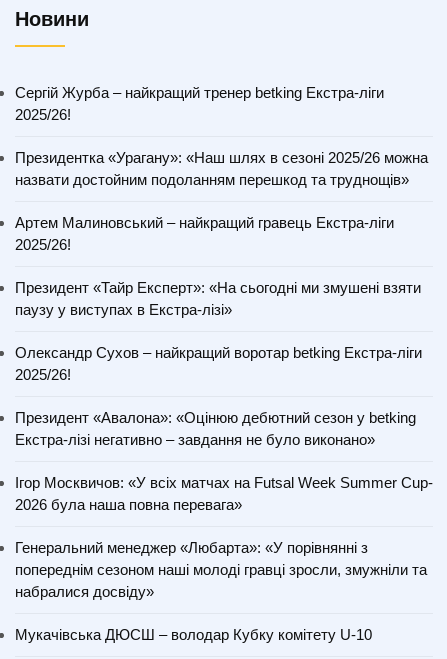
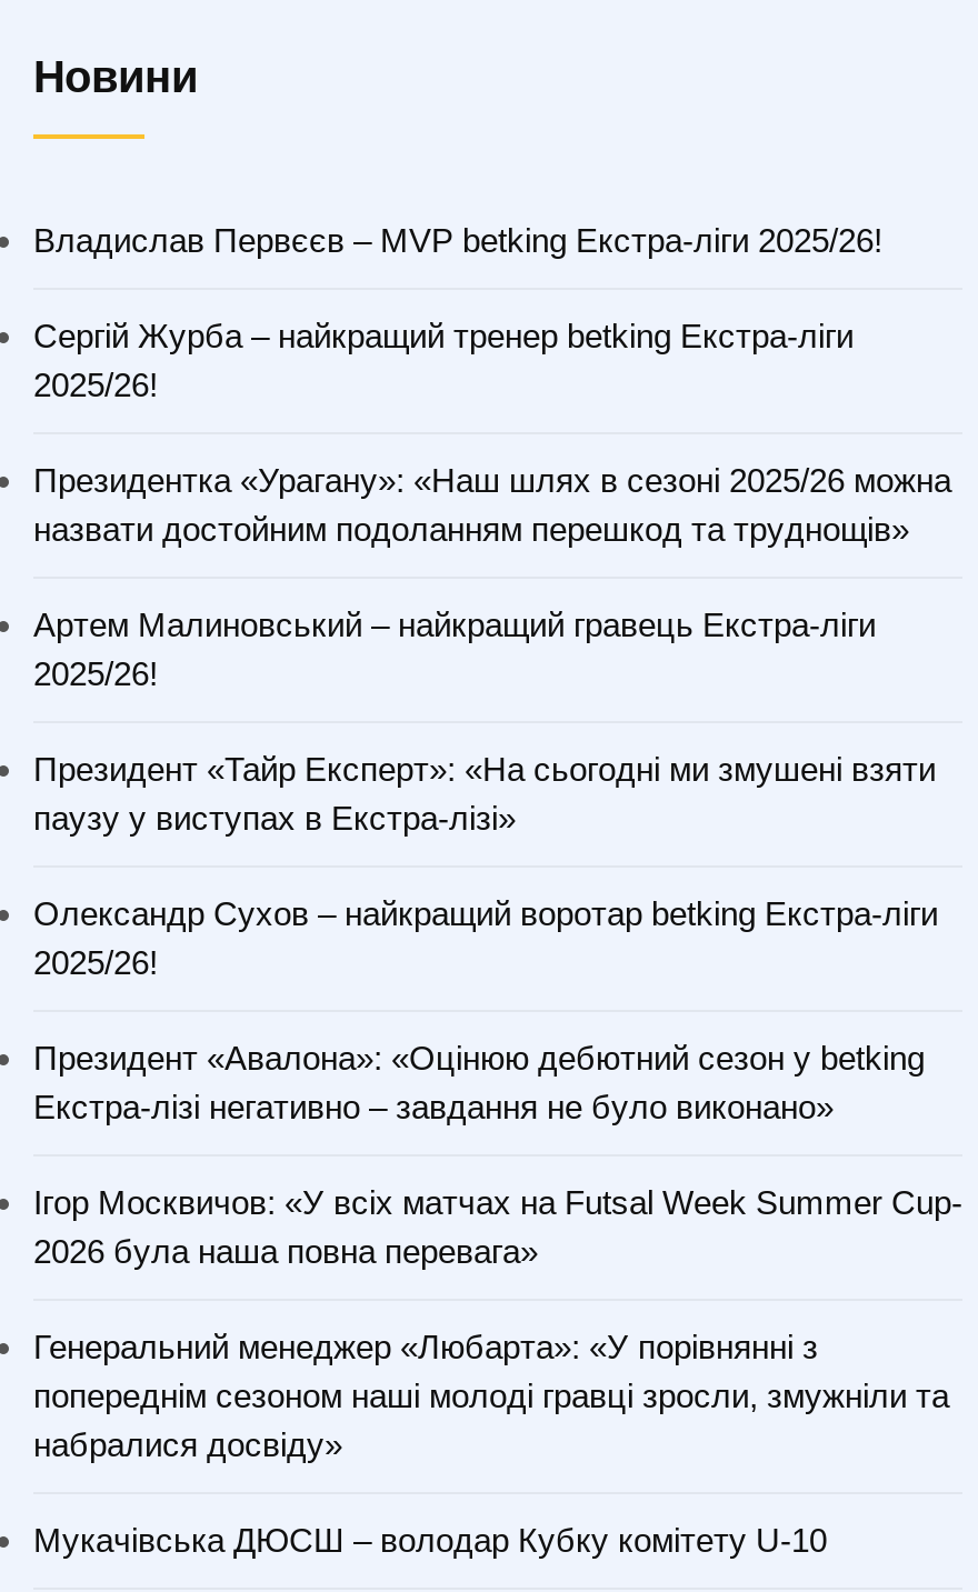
none -> [33,221,882,259] Владислав Первєєв – MVP betking Екстра-ліги 2025/26!

